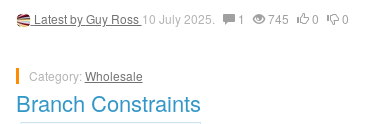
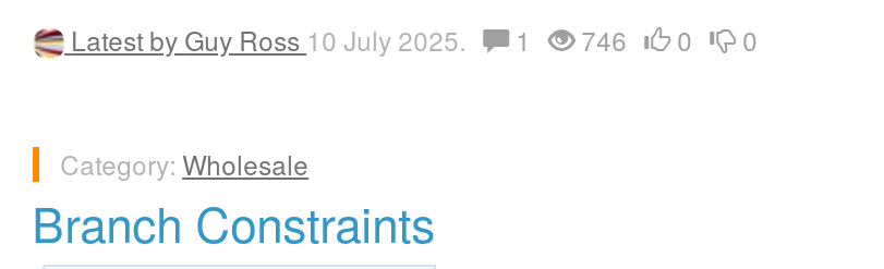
[34,10,349,27] Latest by Guy Ross 10 July 2025. 1 745 0 0 -> [71,20,758,58] Latest by Guy Ross 10 July 2025. 1 746 0 0

